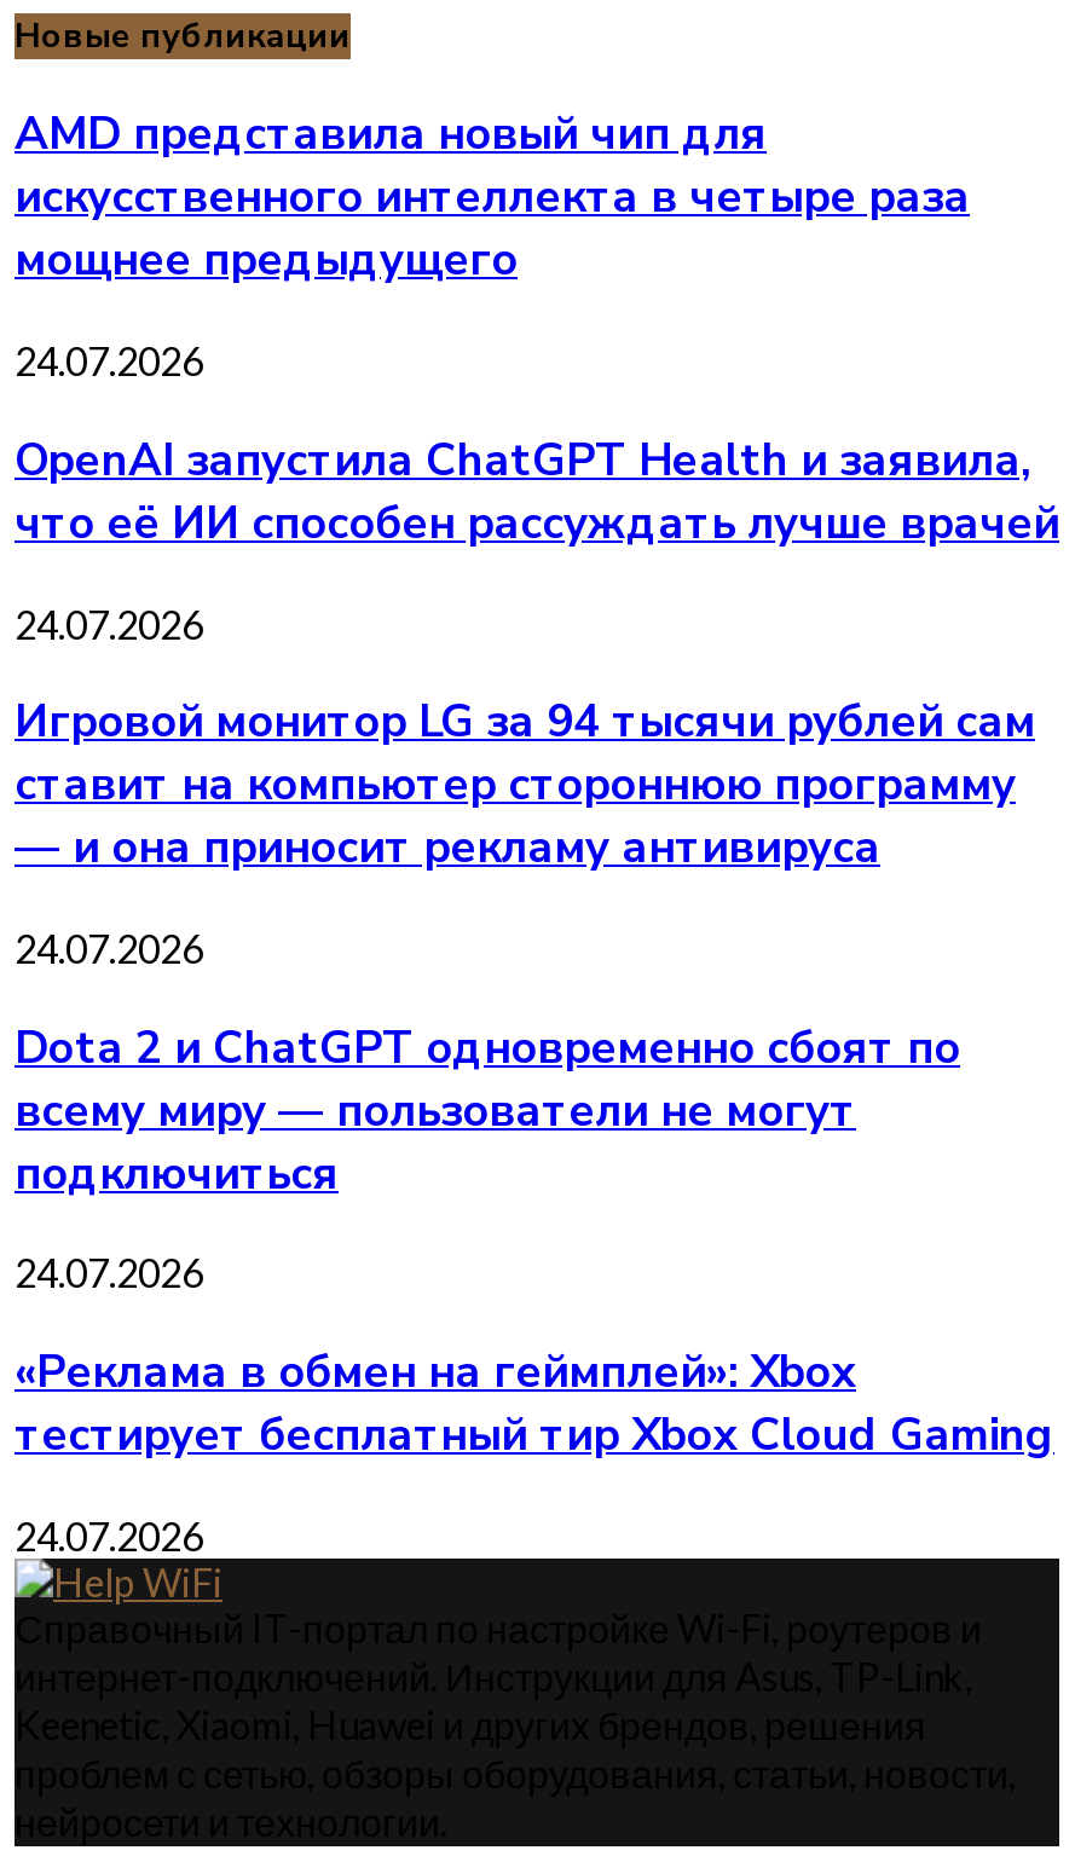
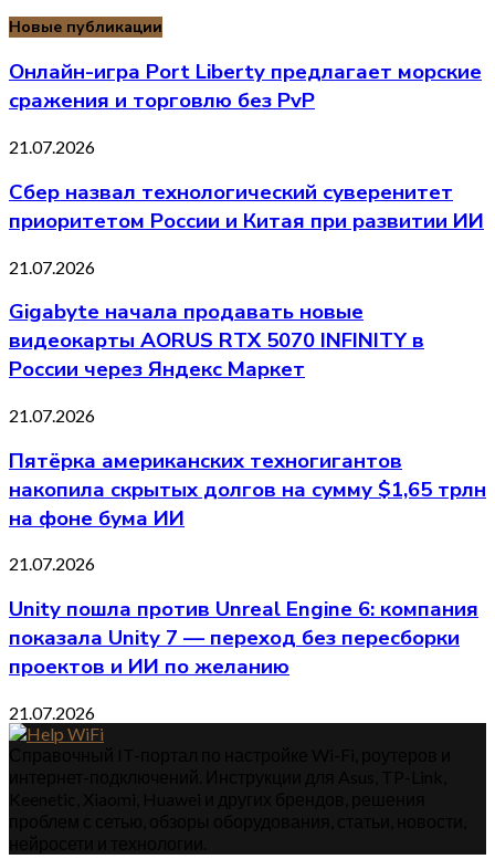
[15,104,970,292] AMD представила новый чип для | искусственного интеллекта в четыре раза | мощнее предыдущего -> [9,58,482,115] Онлайн-игра Port Liberty предлагает морские | сражения и торговлю без PvP
[15,338,203,384] 24.07.2026 -> [9,136,95,157] 21.07.2026
[15,429,1059,555] OpenAI запустила ChatGPT Health и заявила, | что её ИИ способен рассуждать лучше врачей -> [9,178,484,235] Сбер назвал технологический суверенитет | приоритетом России и Китая при развитии ИИ
[15,600,203,646] 24.07.2026 -> [9,256,95,277] 21.07.2026
[15,691,1035,880] Игровой монитор LG за 94 тысячи рублей сам | ставит на компьютер стороннюю программу | — и она приносит рекламу антивируса -> [9,298,424,384] Gigabyte начала продавать новые | видеокарты AORUS RTX 5070 INFINITY в | России через Яндекс Маркет
[15,925,203,971] 24.07.2026 -> [9,405,95,426] 21.07.2026
[15,1016,960,1205] Dota 2 и ChatGPT одновременно сбоят по | всему миру — пользователи не могут | подключиться -> [9,446,486,533] Пятёрка американских техногигантов | накопила скрытых долгов на сумму $1,65 трлн | на фоне бума ИИ
[15,1250,203,1296] 24.07.2026 -> [9,553,95,574] 21.07.2026
[15,1341,1054,1467] «Реклама в обмен на геймплей»: Xbox | тестирует бесплатный тир Xbox Cloud Gaming -> [9,595,478,681] Unity пошла против Unreal Engine 6: компания | показала Unity 7 — переход без пересборки | проектов и ИИ по желанию
[15,1512,203,1558] 24.07.2026 -> [9,702,95,723] 21.07.2026

